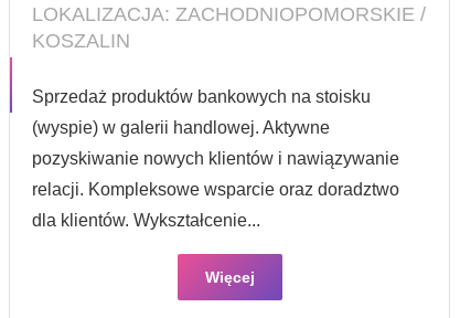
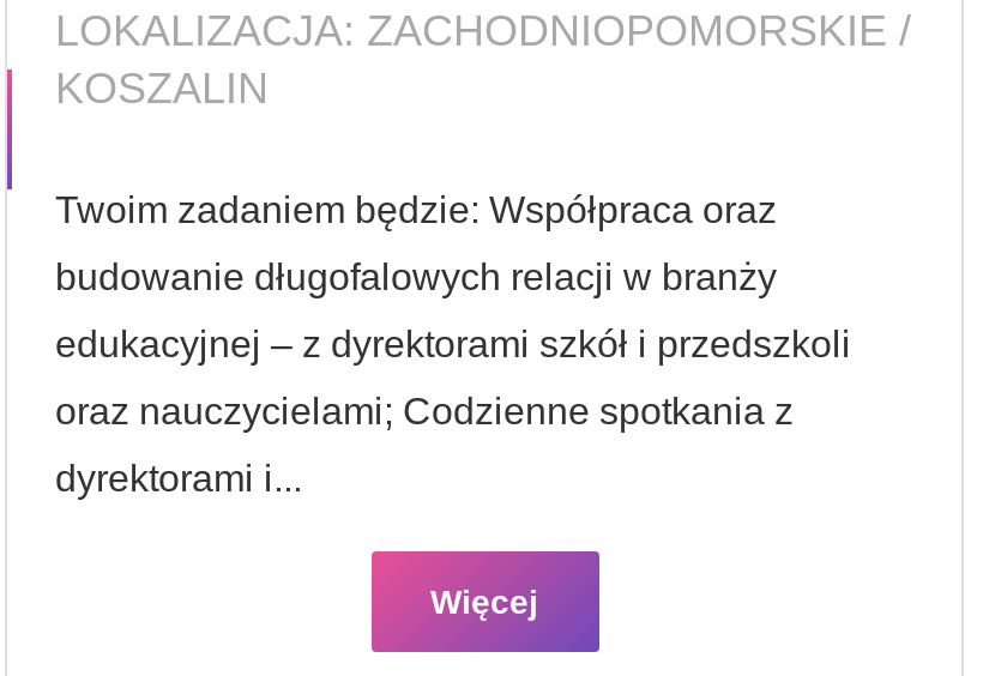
[32,87,371,106] Sprzedaż produktów bankowych na stoisku -> [55,189,777,230] Twoim zadaniem będzie: Współpraca oraz
[32,118,330,137] (wyspie) w galerii handlowej. Aktywne -> [55,256,777,297] budowanie długofalowych relacji w branży
[32,149,399,168] pozyskiwanie nowych klientów i nawiązywanie -> [55,324,851,364] edukacyjnej – z dyrektorami szkół i przedszkoli
[32,180,399,199] relacji. Kompleksowe wsparcie oraz doradztwo -> [55,391,794,431] oraz nauczycielami; Codzienne spotkania z
[32,211,260,230] dla klientów. Wykształcenie... -> [55,458,302,499] dyrektorami i...

